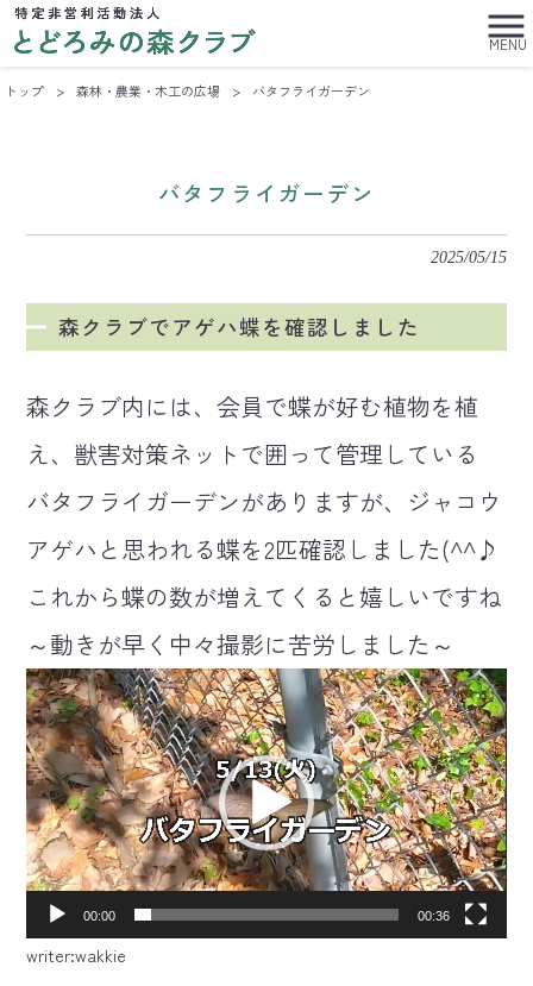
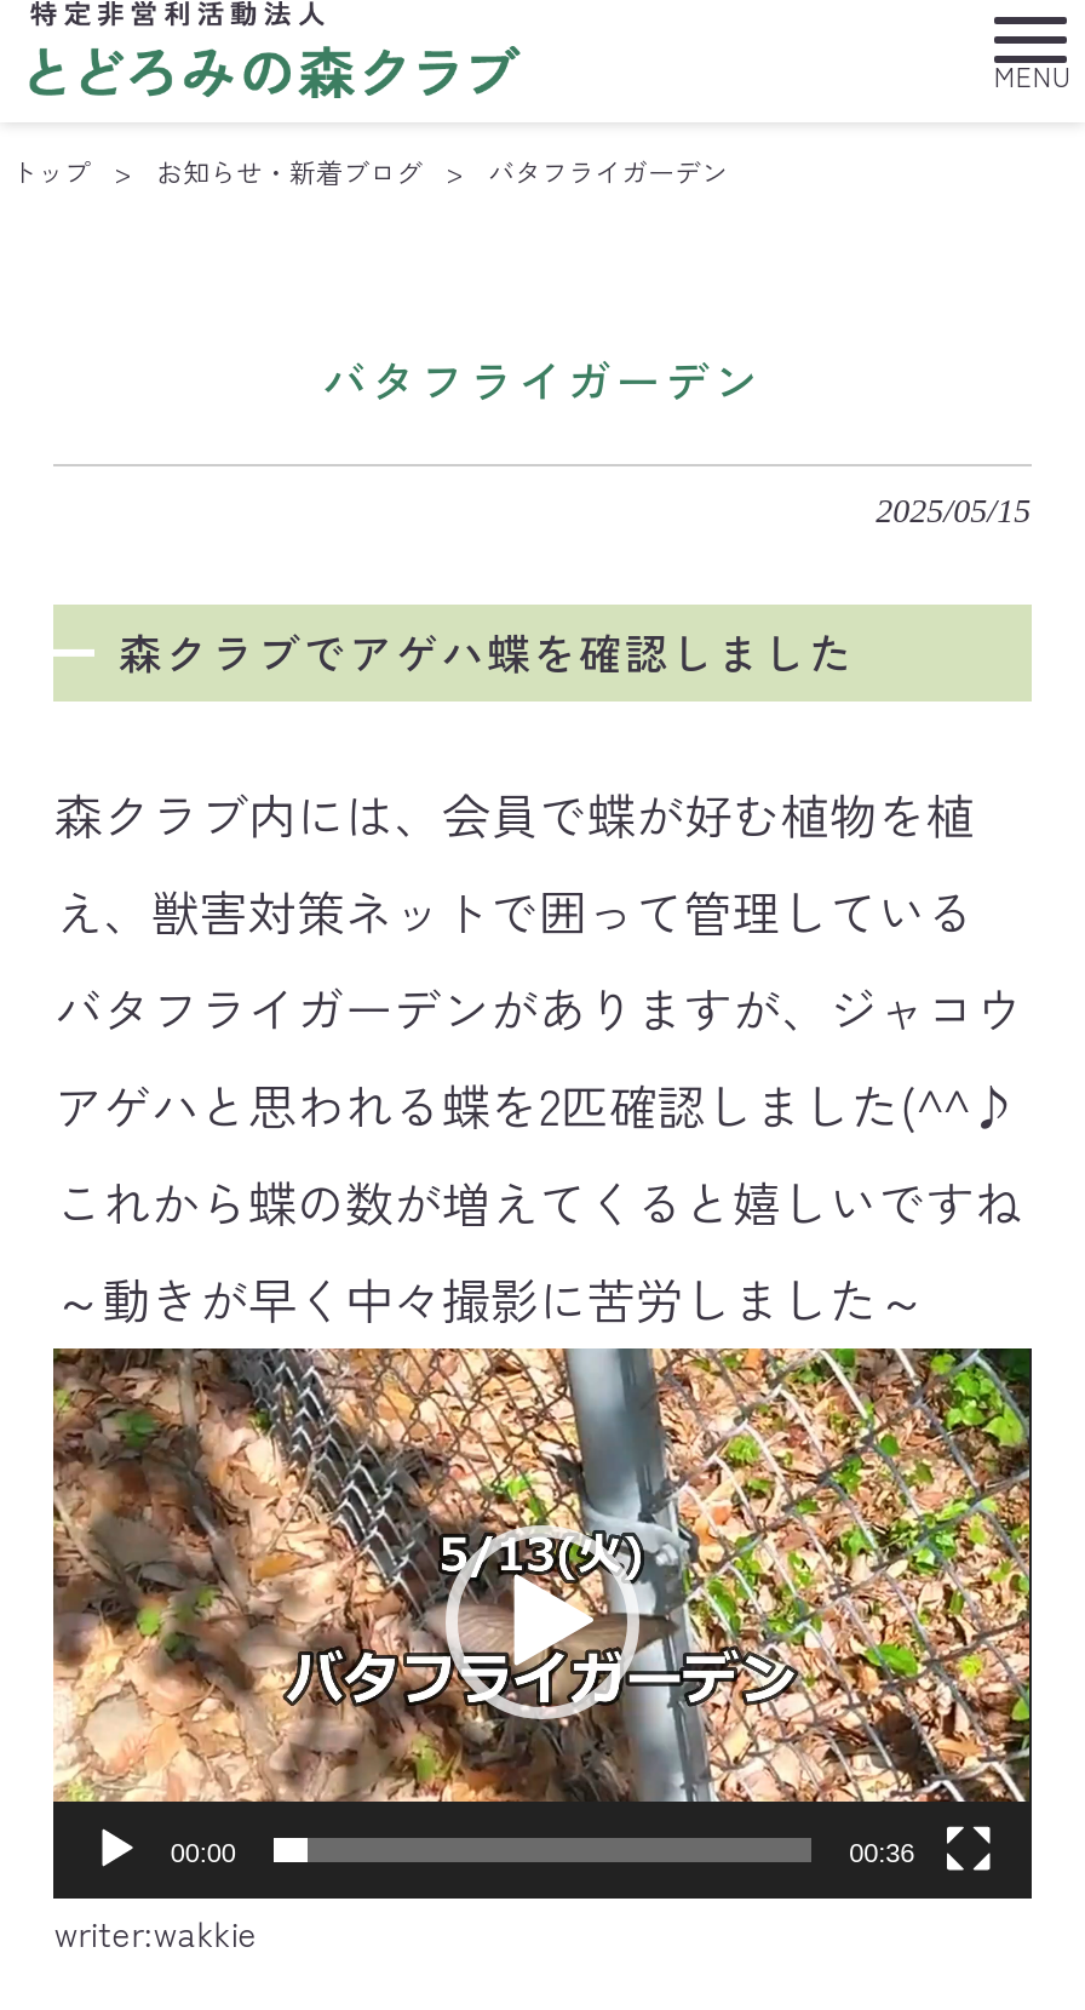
[77,81,221,100] 森林・農業・木工の広場 -> [156,151,423,190] お知らせ・新着ブログ

